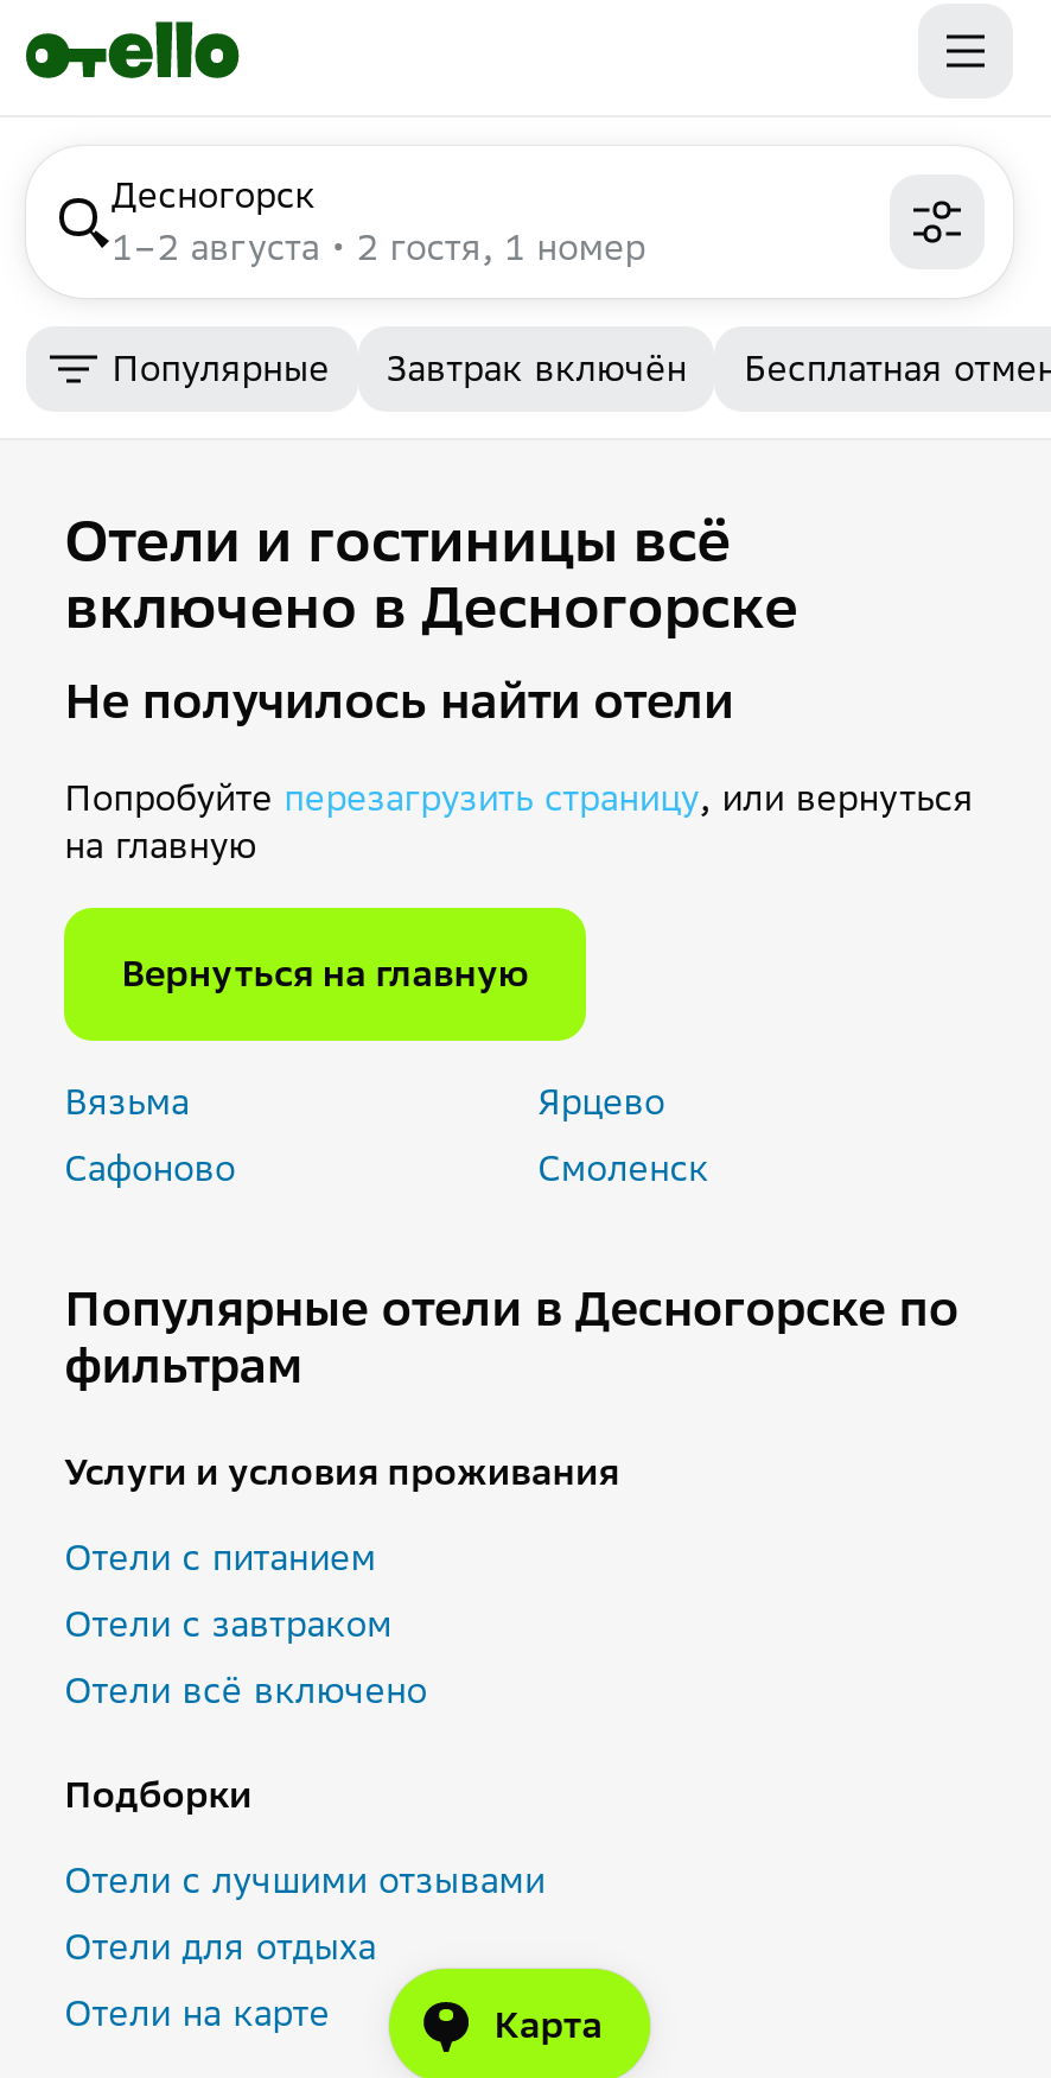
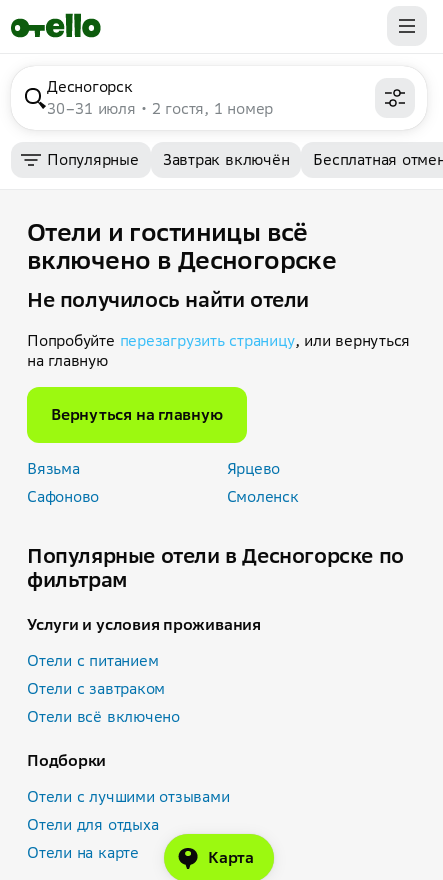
[112,224,645,269] 1–2 августа 2 гостя, 1 номер -> [47,99,273,118] 30–31 июля 2 гостя, 1 номер

